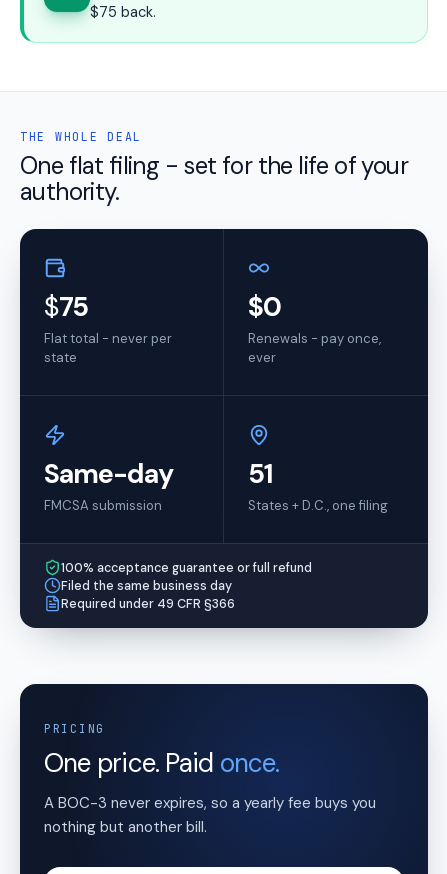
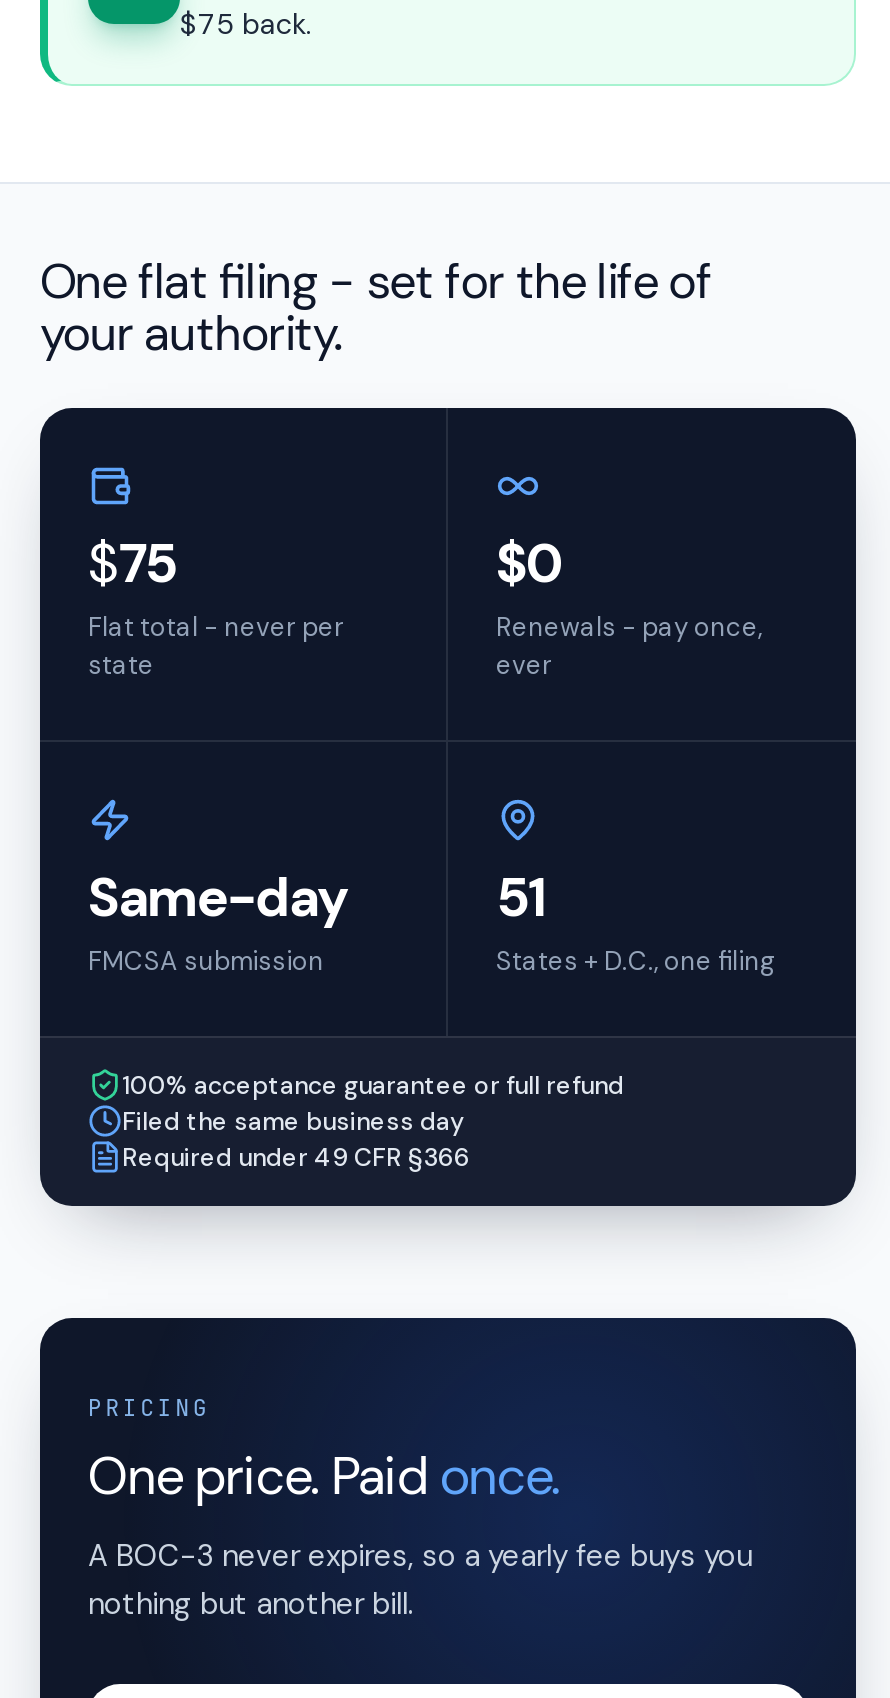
[20,128,408,206] THE WHOLE DEAL | One flat filing - set for the life of your | authority. -> [40,249,712,363] One flat filing - set for the life of | your authority.

